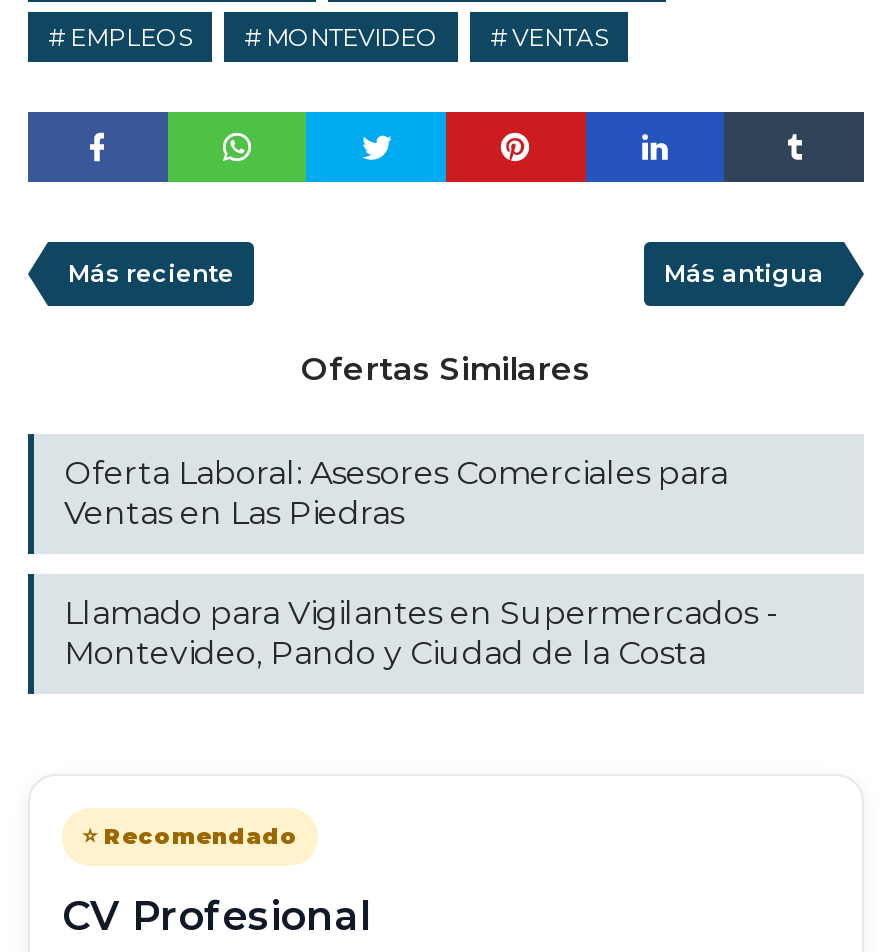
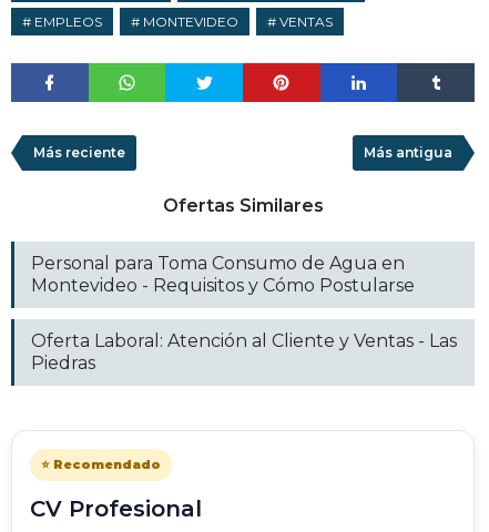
[64,454,728,532] Oferta Laboral: Asesores Comerciales para | Ventas en Las Piedras -> [31,253,415,296] Personal para Toma Consumo de Agua en | Montevideo - Requisitos y Cómo Postularse
[64,594,778,672] Llamado para Vigilantes en Supermercados - | Montevideo, Pando y Ciudad de la Costa -> [31,330,457,374] Oferta Laboral: Atención al Cliente y Ventas - Las | Piedras

